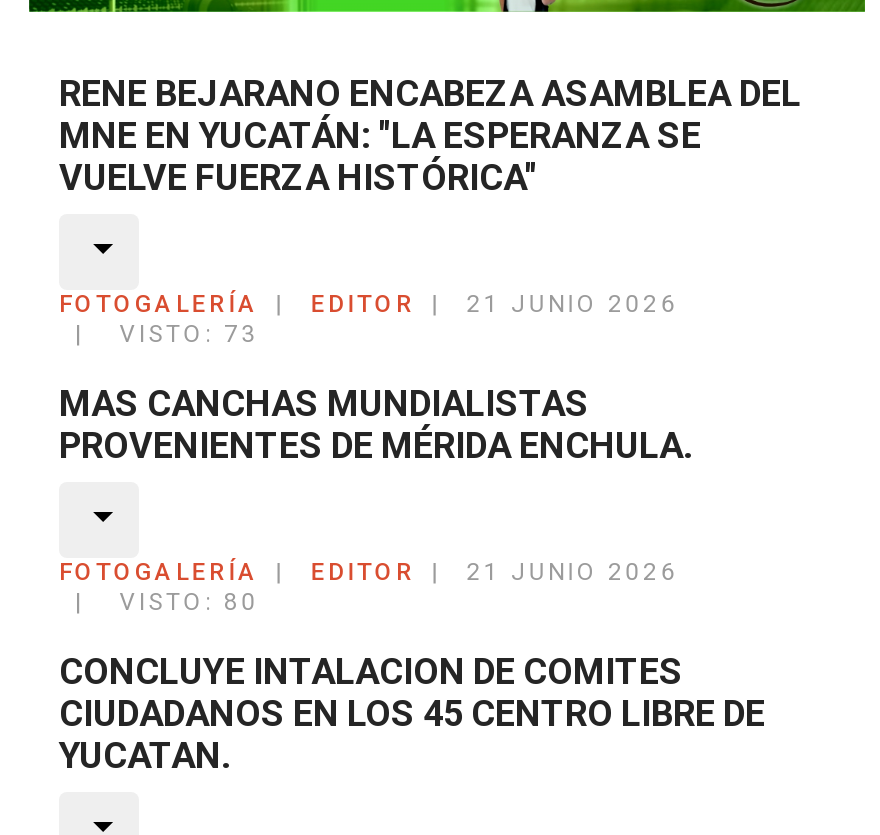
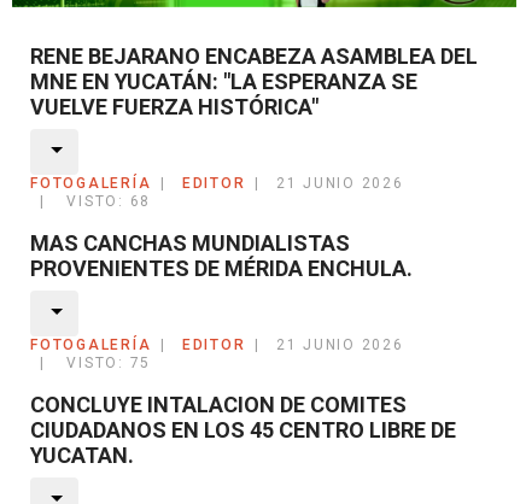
[119,320,259,348] VISTO: 73 -> [67,193,151,210] VISTO: 68
[119,588,259,616] VISTO: 80 -> [67,354,151,371] VISTO: 75

